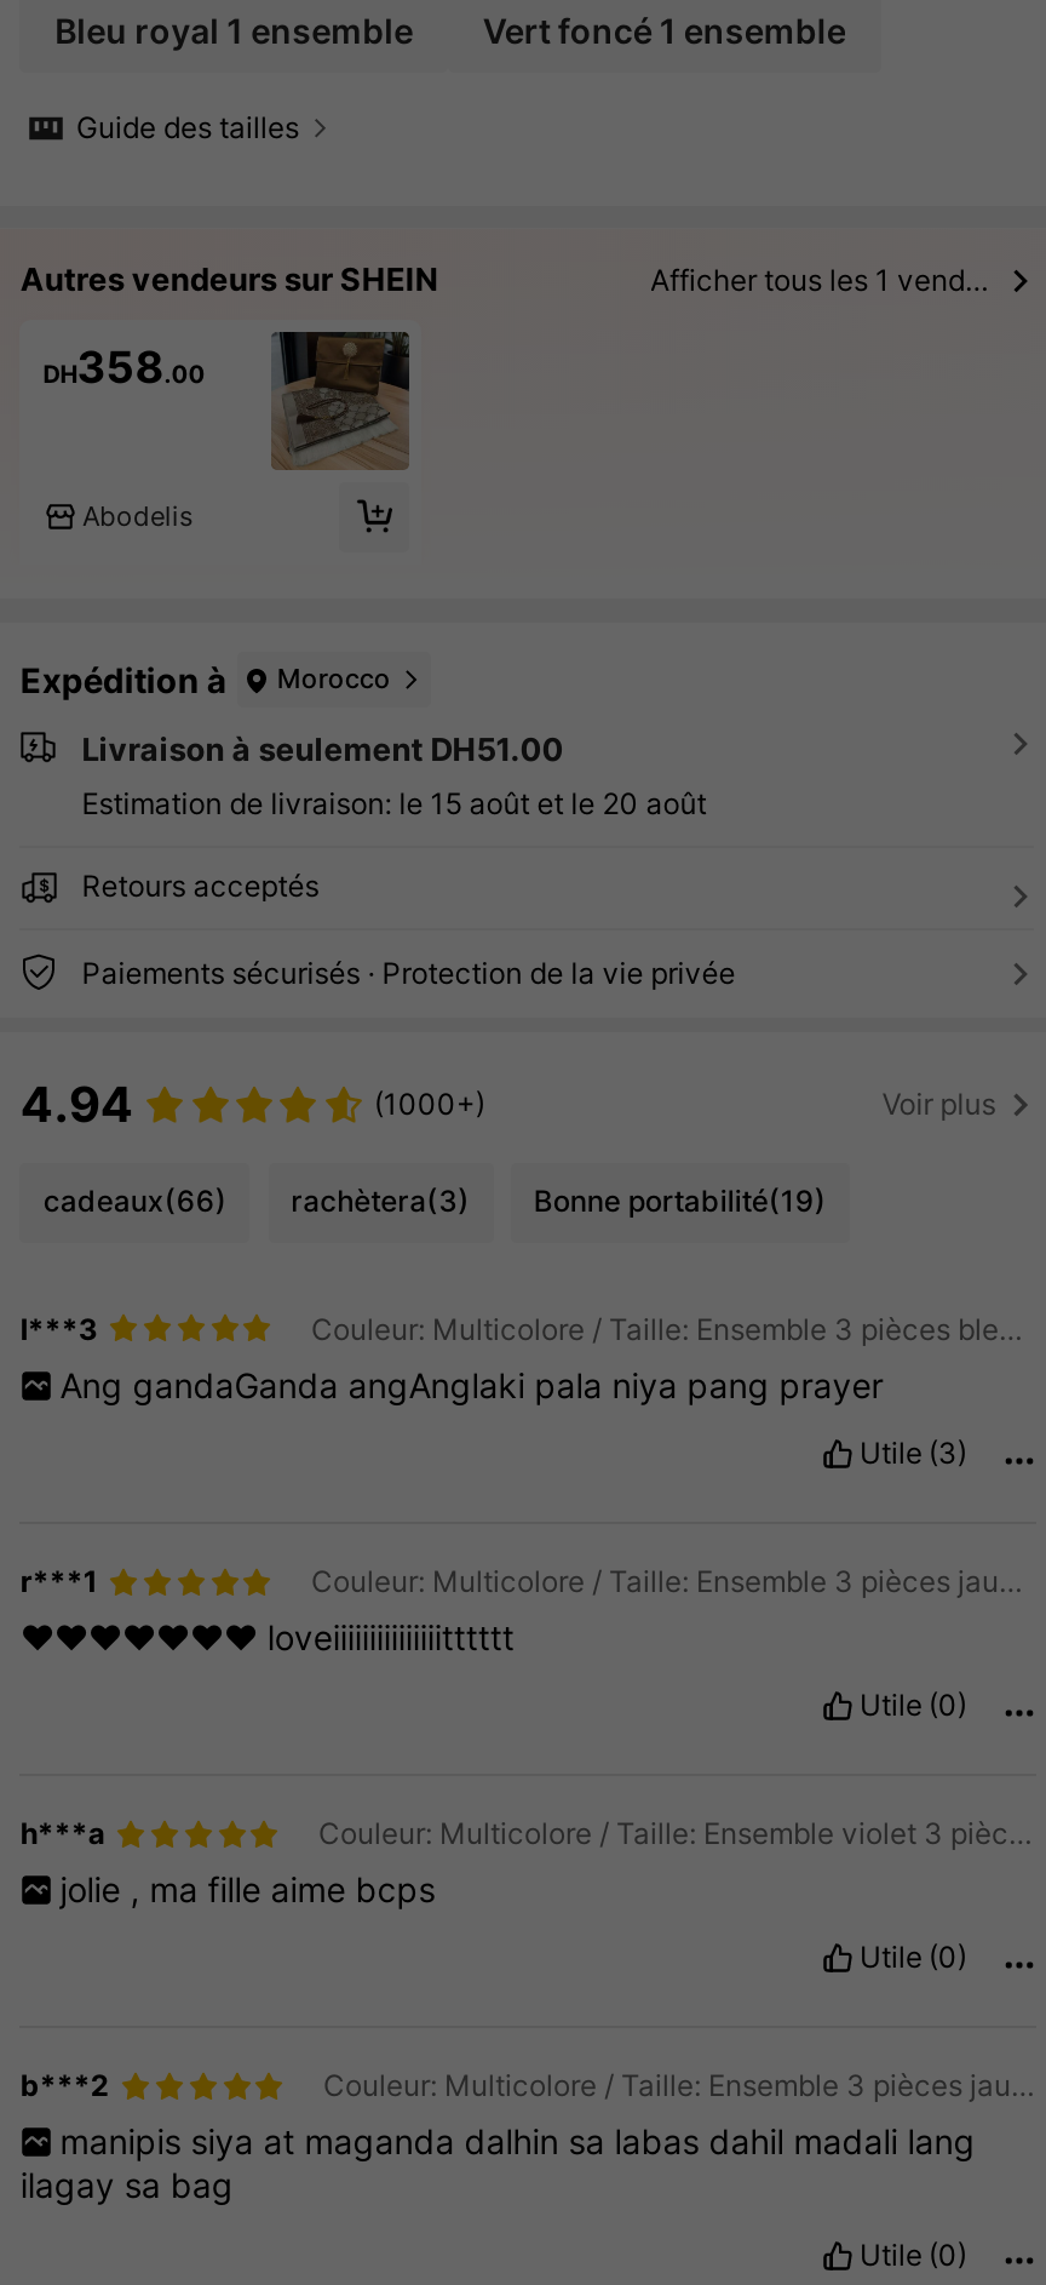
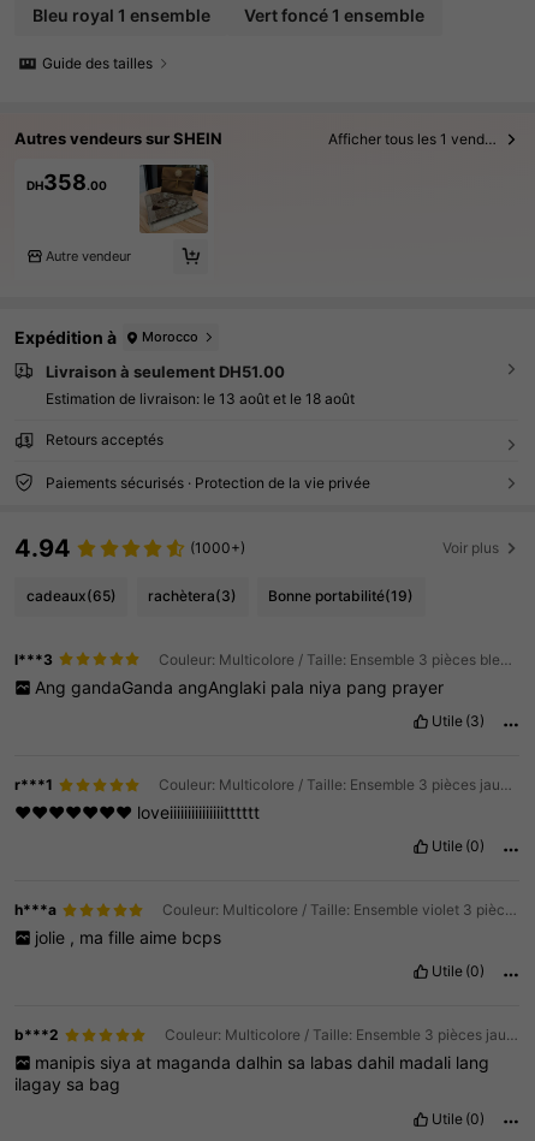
[82,500,194,534] Abodelis -> [46,248,131,265] Autre vendeur
[82,786,706,822] Estimation de livraison: le 15 août et le 20 août -> [45,390,354,408] Estimation de livraison: le 13 août et le 18 août
[43,1184,827,1220] cadeaux(66) rachètera(3) Bonne portabilité(19) -> [26,587,414,605] cadeaux(65) rachètera(3) Bonne portabilité(19)

